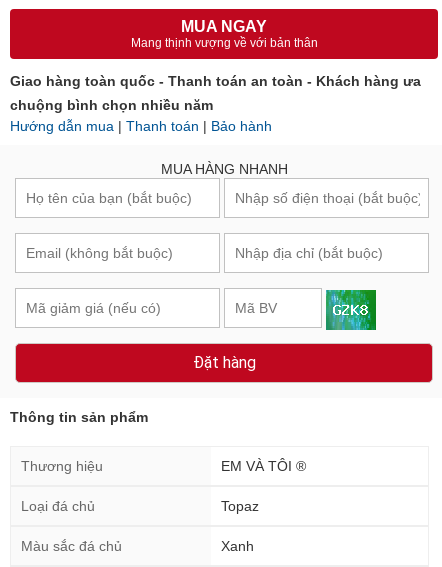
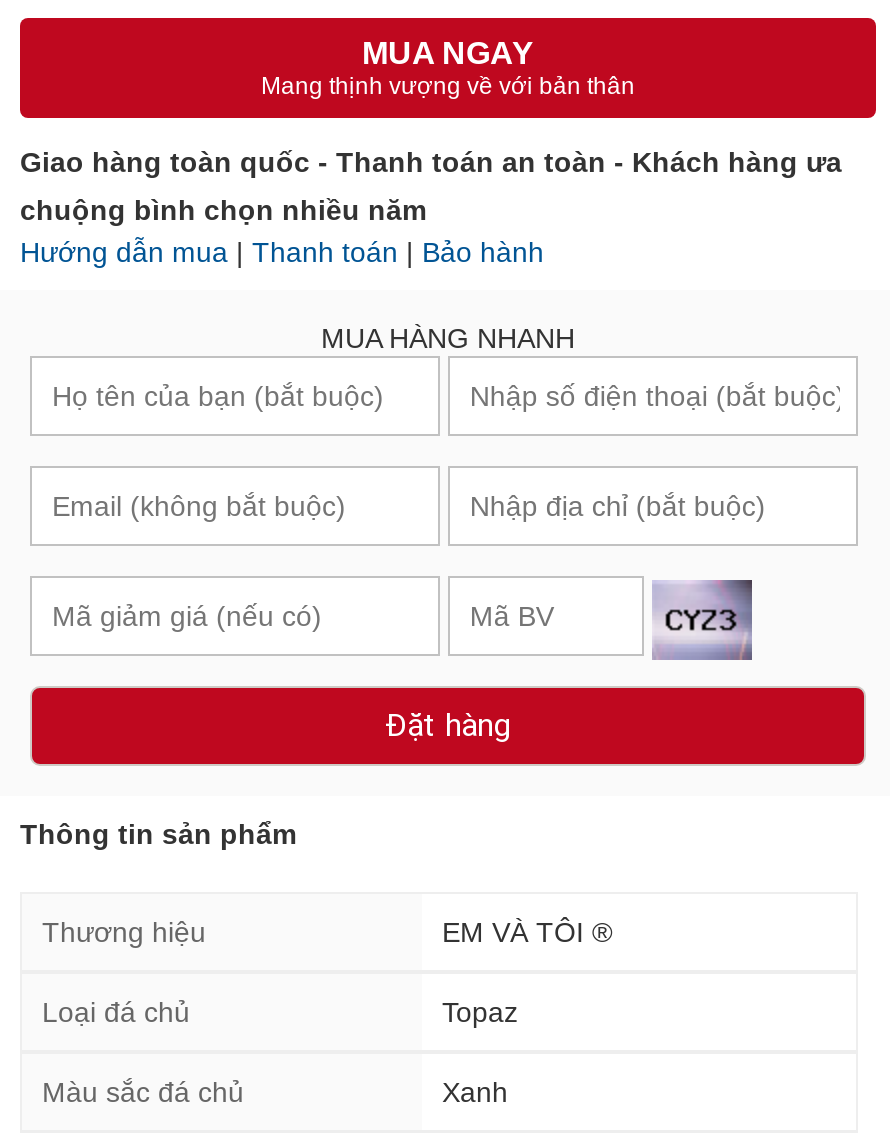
[325,289,377,331] [image] -> [652,578,754,662] [image]

